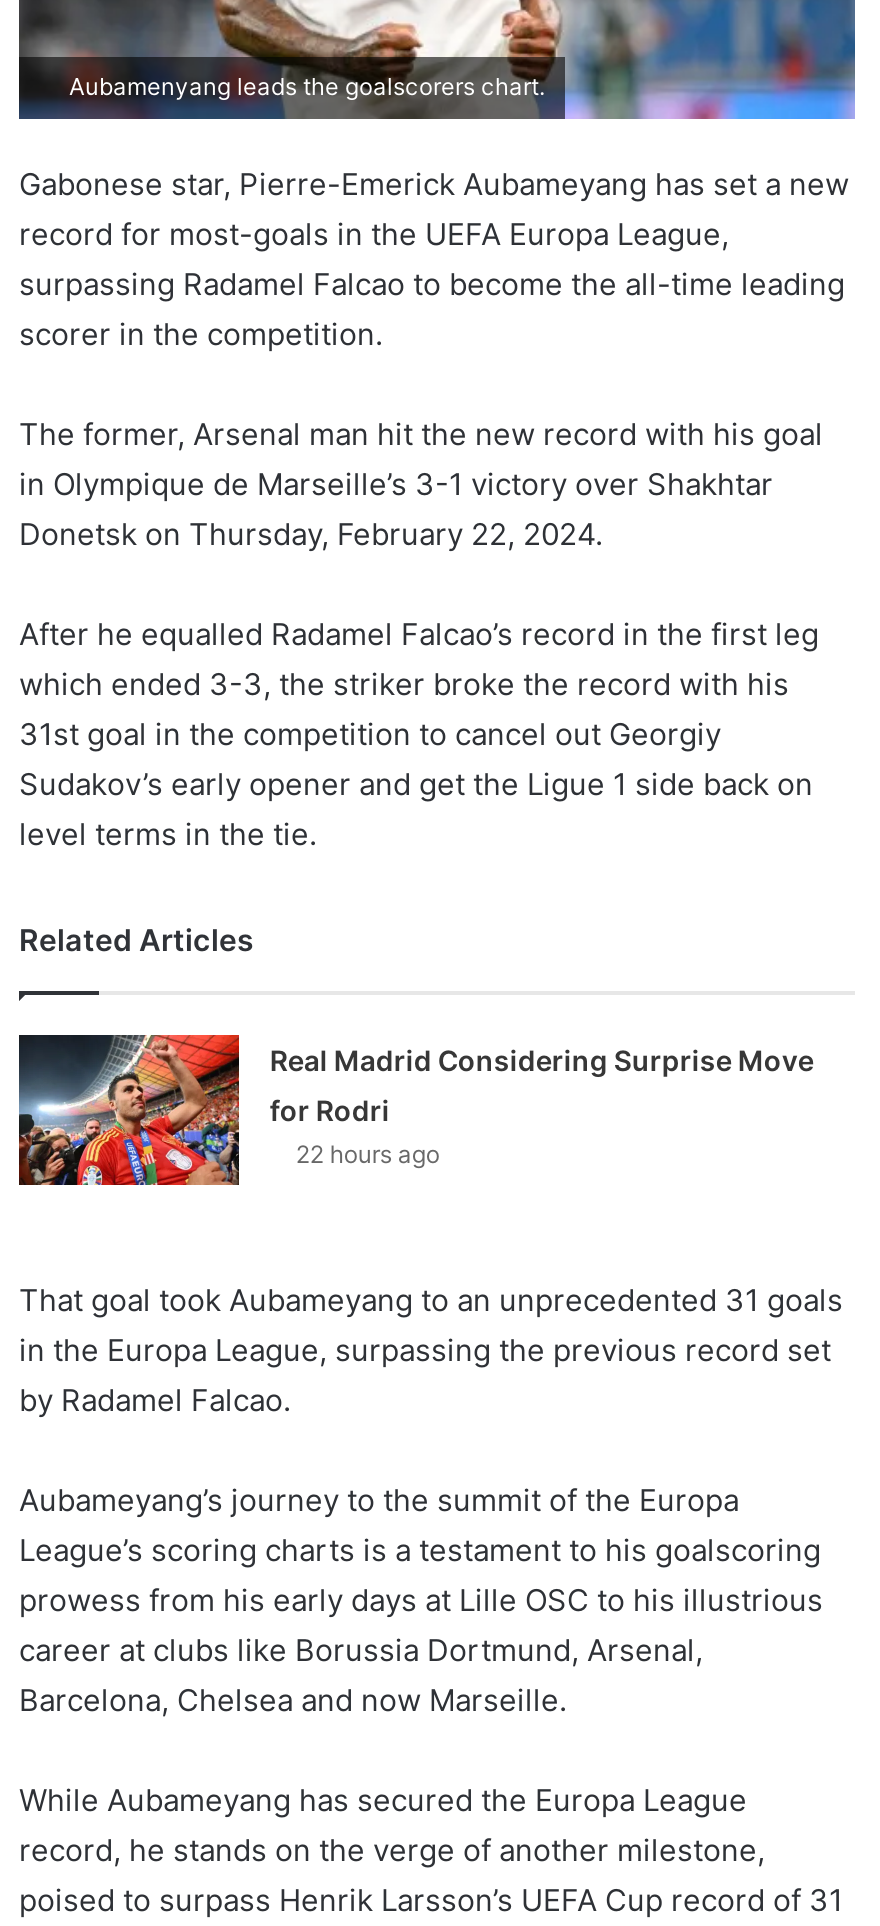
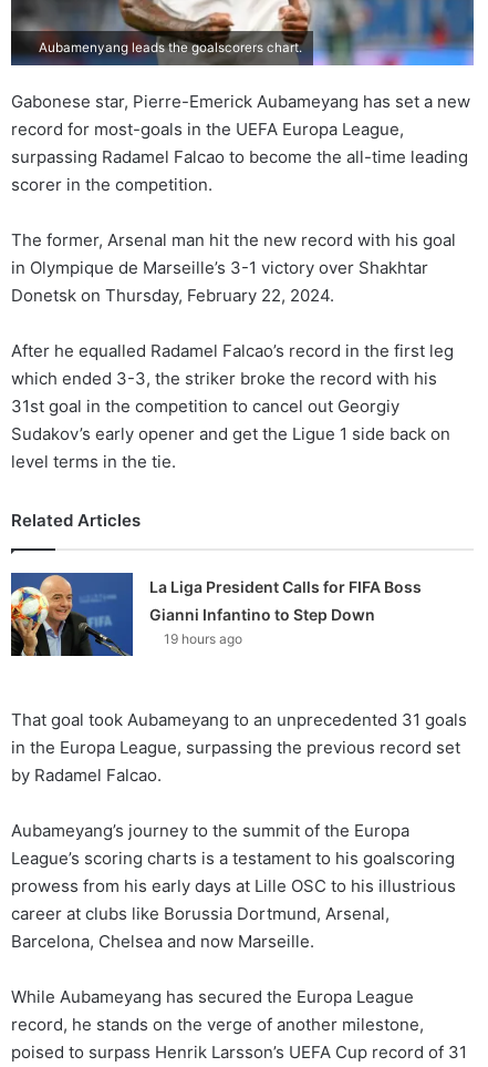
[17,1032,814,1188] [image] | Real Madrid Considering Surprise Move -> [10,572,422,657] [image] | La Liga President Calls for FIFA Boss
[270,1093,440,1169] for Rodri | 22 hours ago -> [150,605,375,648] Gianni Infantino to Step Down | 19 hours ago

